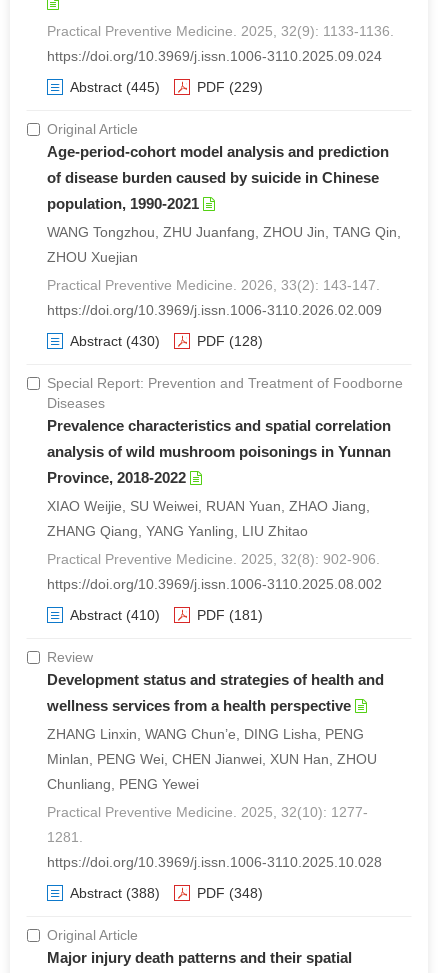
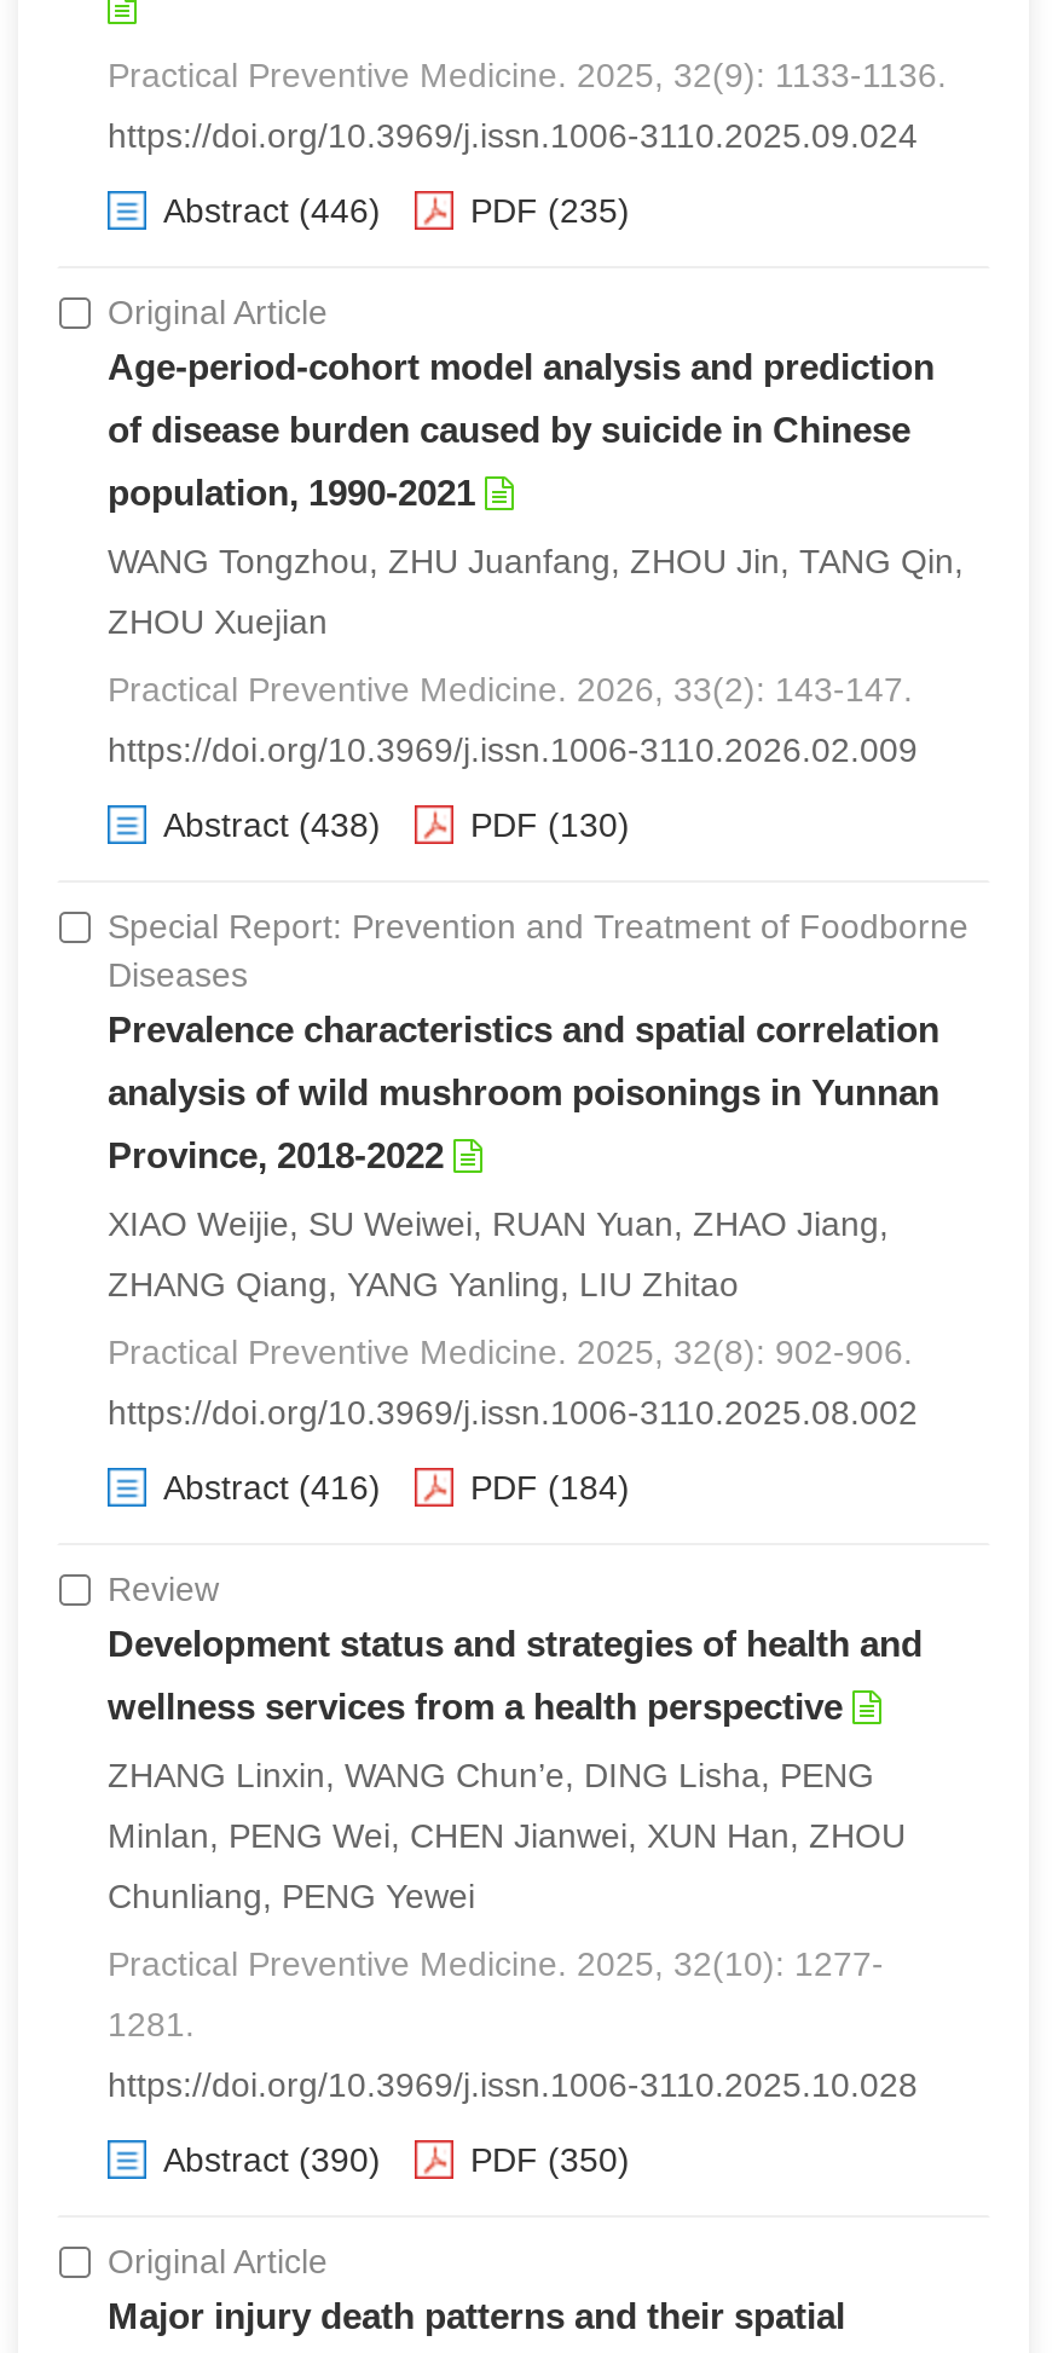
[70,79,164,95] Abstract (445) -> [163,191,391,229] Abstract (446)
[197,79,263,95] PDF (229) -> [470,191,630,229] PDF (235)
[70,333,164,349] Abstract (430) -> [163,805,391,844] Abstract (438)
[197,333,263,349] PDF (128) -> [470,805,630,844] PDF (130)
[70,607,164,623] Abstract (410) -> [163,1468,391,1506] Abstract (416)
[197,607,263,623] PDF (181) -> [470,1468,630,1506] PDF (184)
[70,885,164,901] Abstract (388) -> [163,2140,391,2179] Abstract (390)
[197,885,263,901] PDF (348) -> [470,2140,630,2179] PDF (350)

